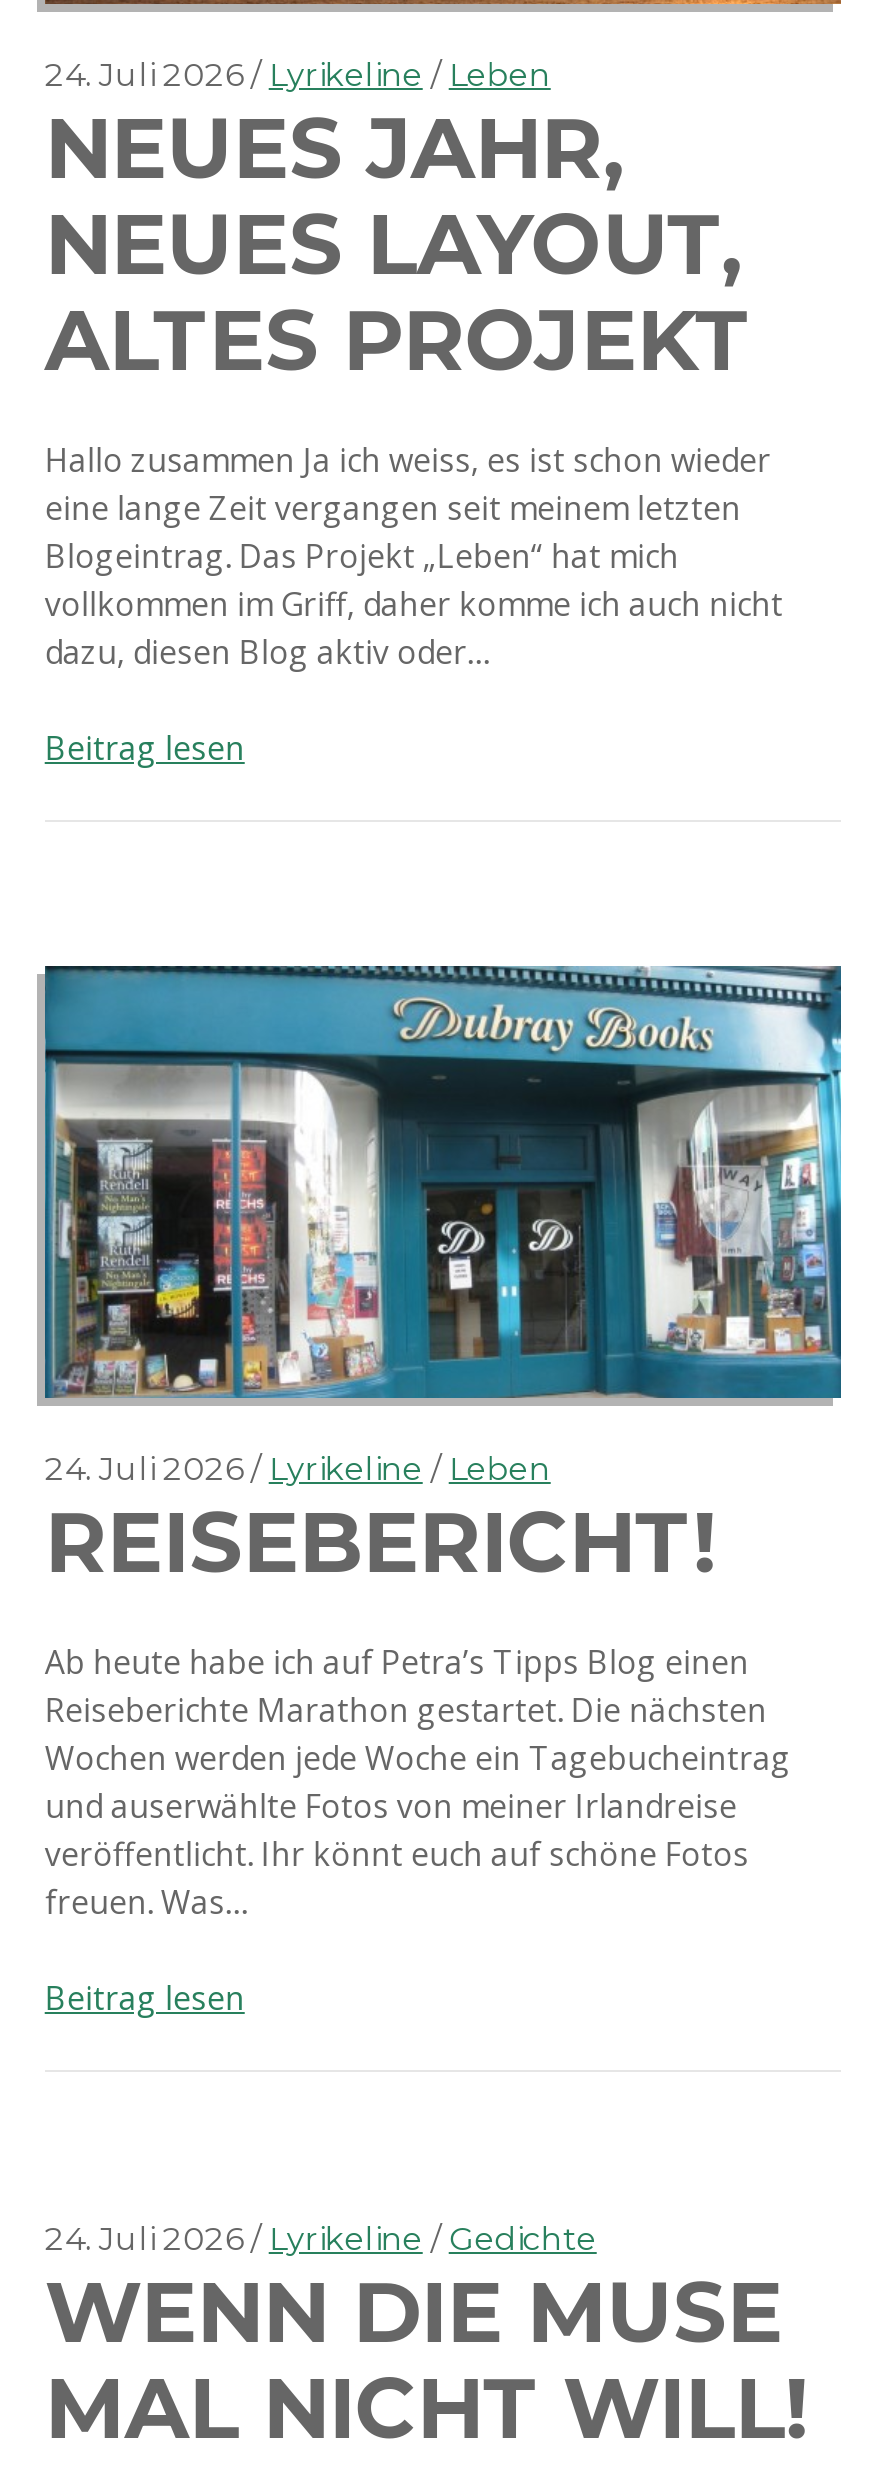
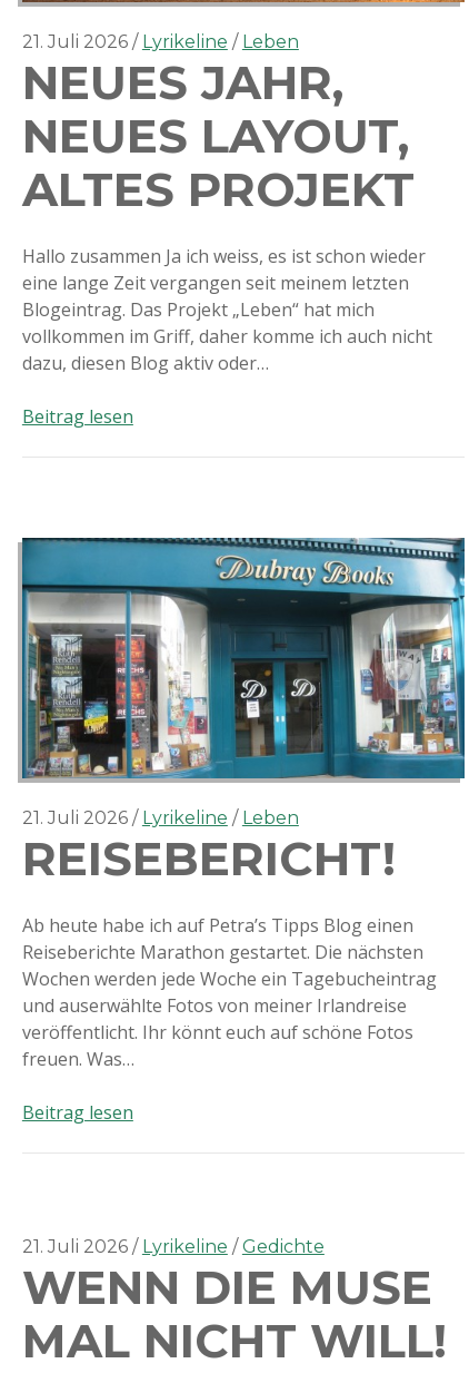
[45,56,423,94] 24. Juli 2026 Lyrikeline -> [22,31,228,52] 21. Juli 2026 Lyrikeline
[45,1450,423,1488] 24. Juli 2026 Lyrikeline -> [22,807,228,828] 21. Juli 2026 Lyrikeline
[45,2220,423,2258] 24. Juli 2026 Lyrikeline -> [22,1236,228,1257] 21. Juli 2026 Lyrikeline

